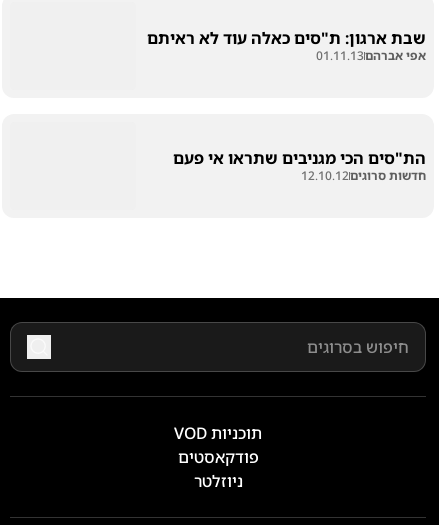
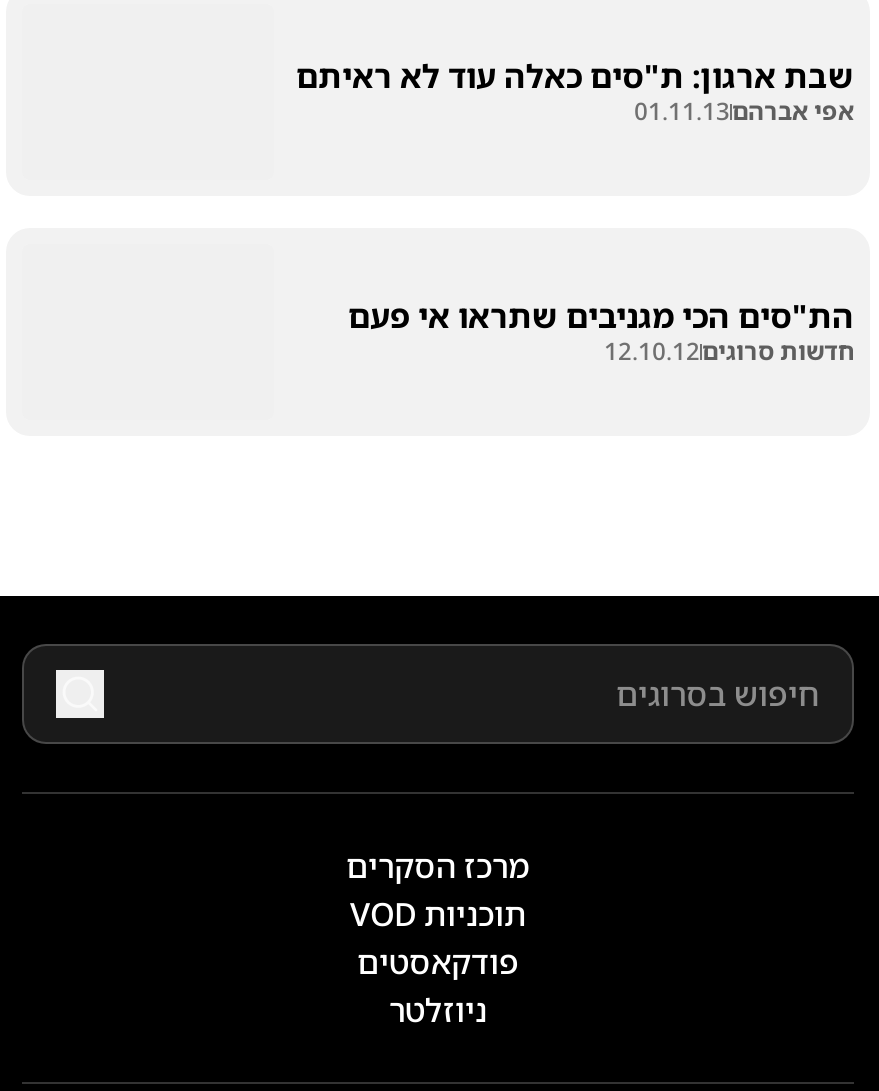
none -> [346,844,530,888] מרכז הסקרים

